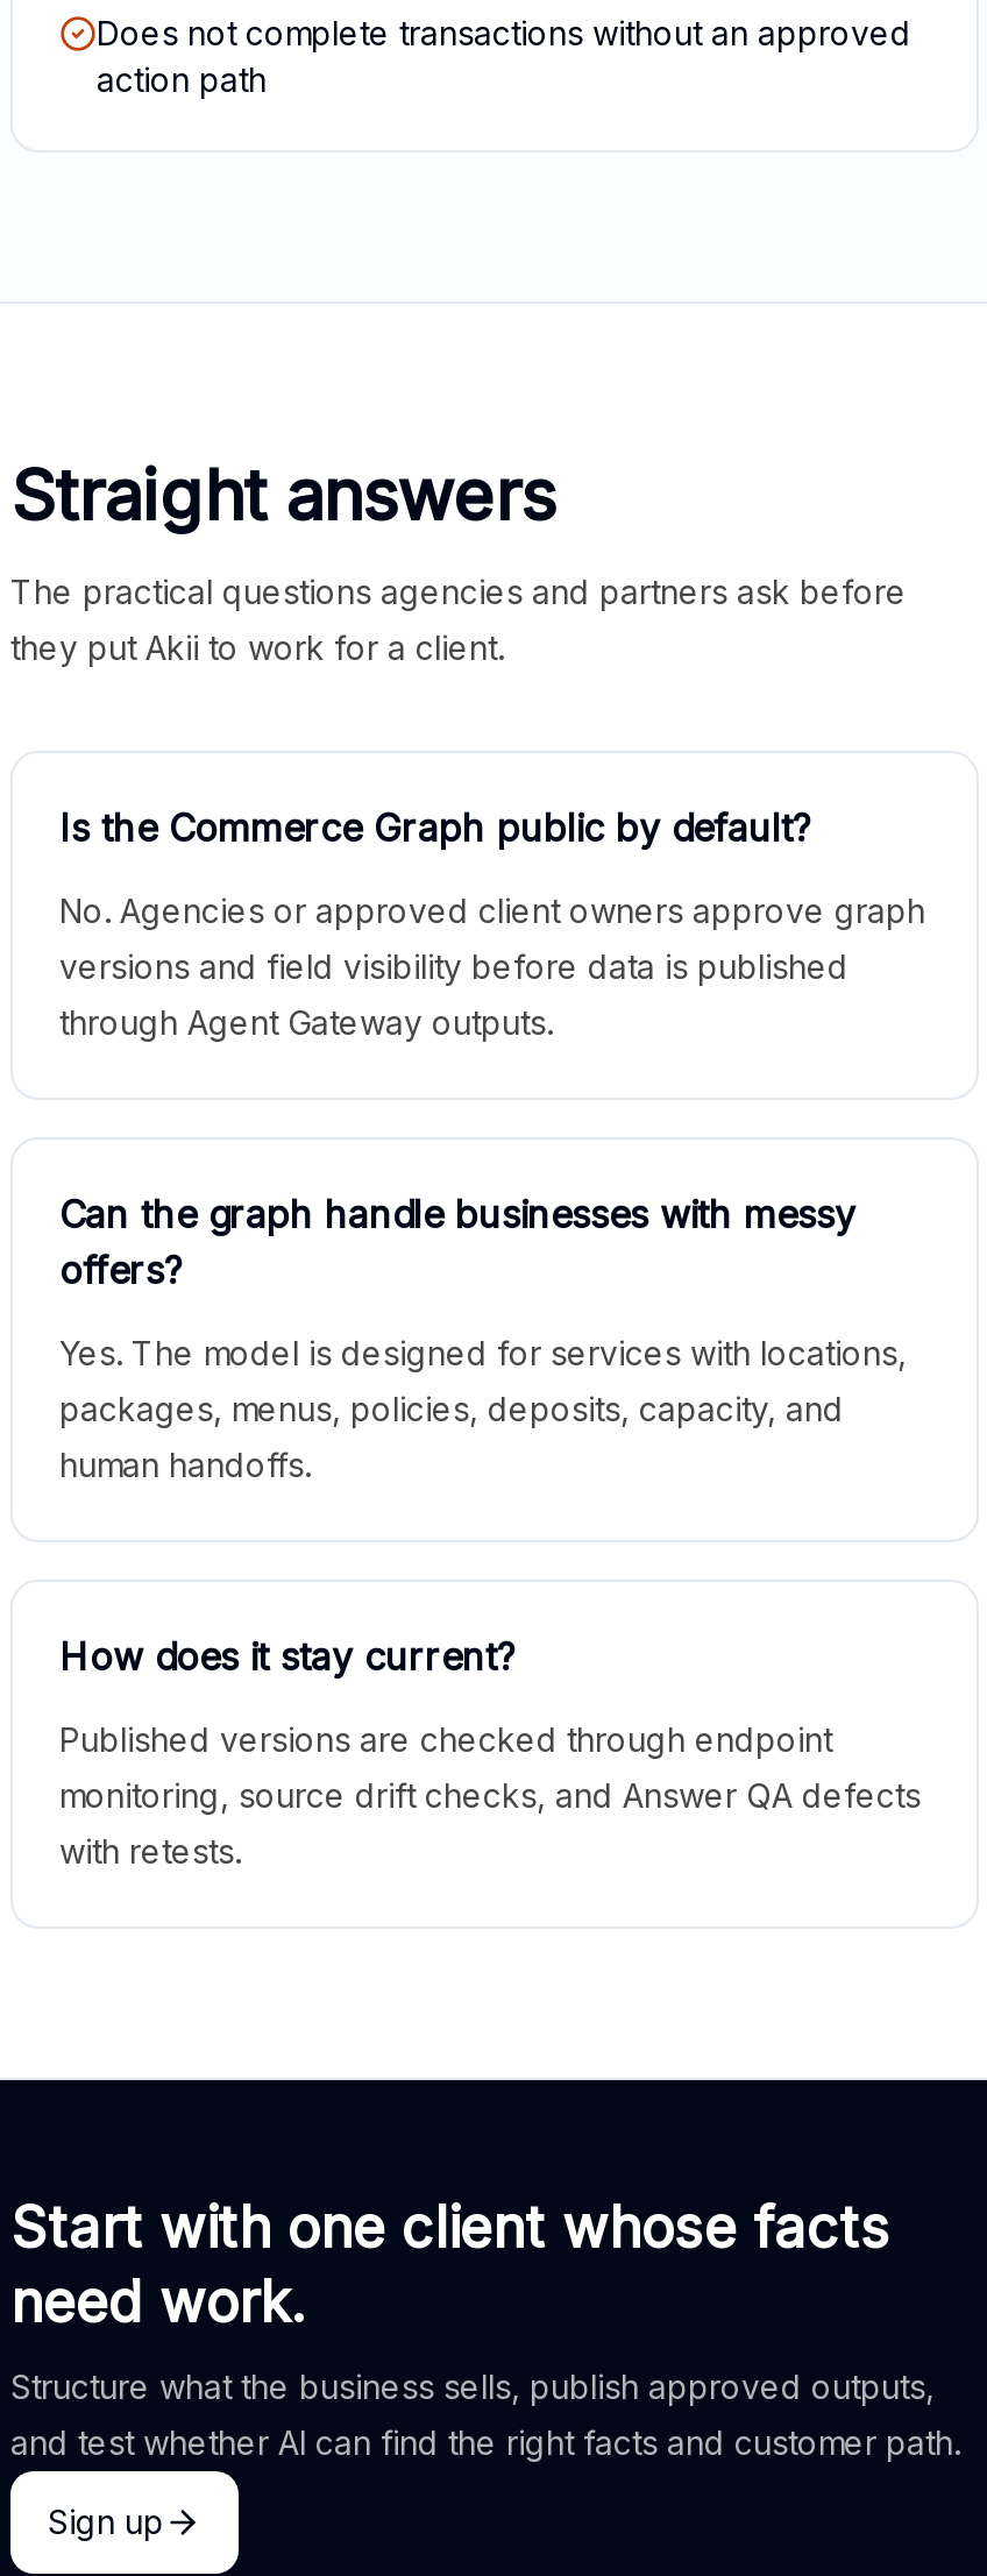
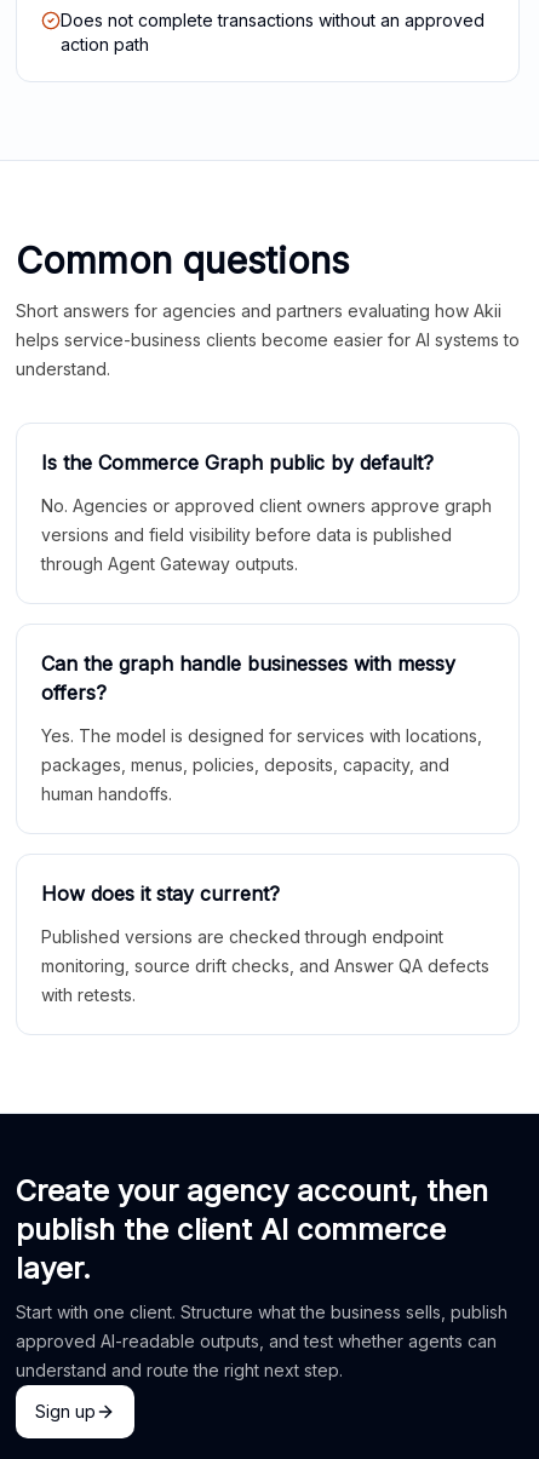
[10,453,907,667] Straight answers | The practical questions agencies and partners ask before | they put Akii to work for a client. -> [16,239,520,379] Common questions | Short answers for agencies and partners evaluating how Akii | helps service-business clients become easier for AI systems to | understand.
[10,2194,960,2462] Start with one client whose facts | need work. | Structure what the business sells, publish approved outputs, | and test whether AI can find the right facts and customer path. -> [16,1173,508,1380] Create your agency account, then | publish the client AI commerce | layer. | Start with one client. Structure what the business sells, publish | approved AI-readable outputs, and test whether agents can | understand and route the right next step.

